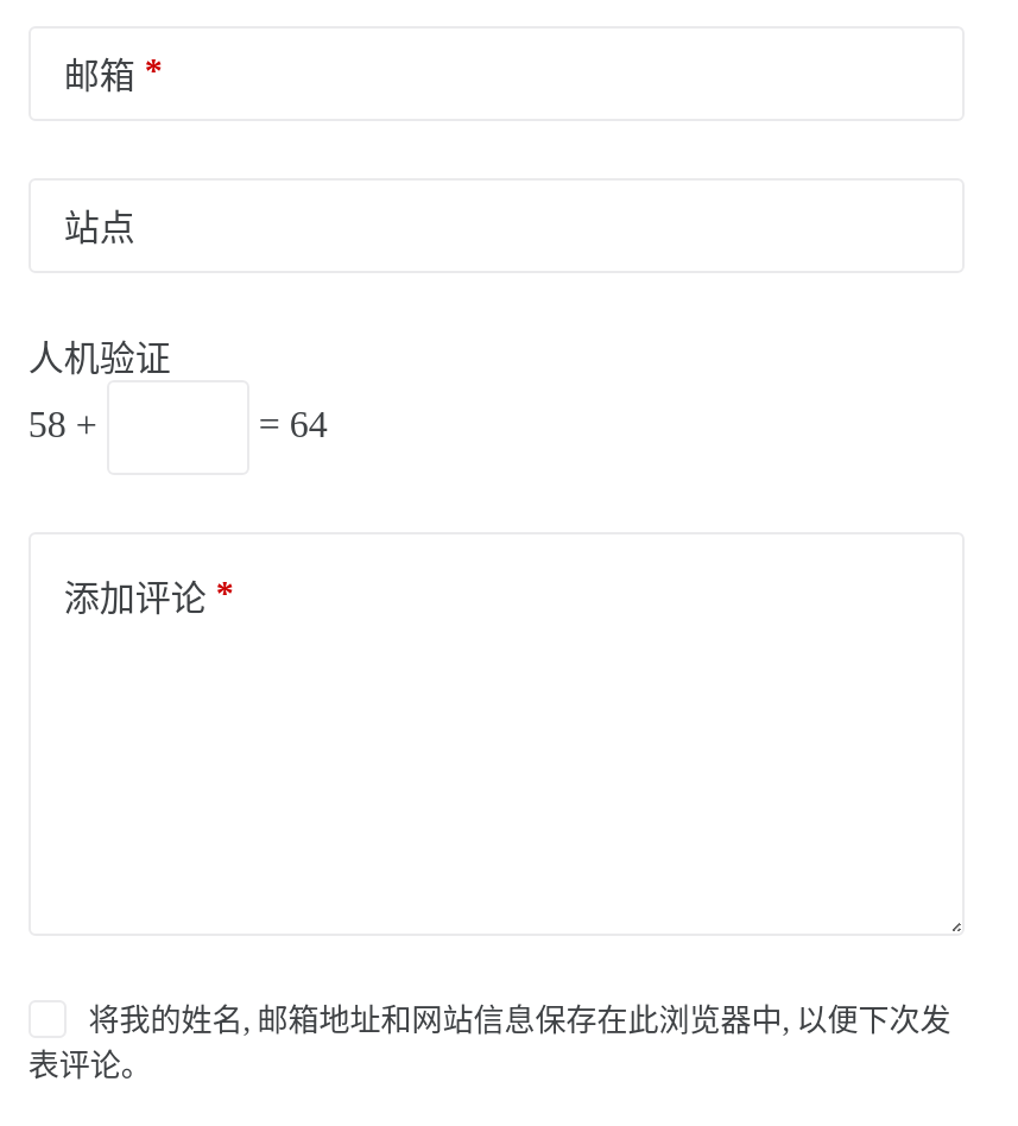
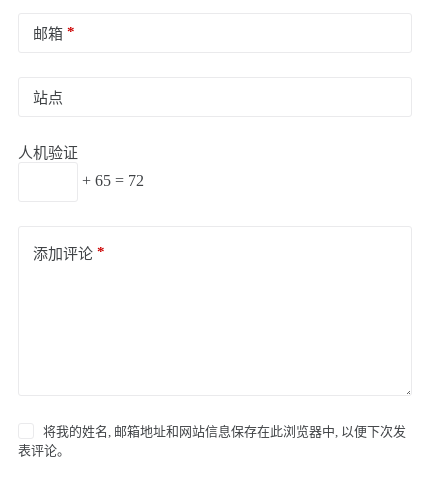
[28,403,328,443] 58 + | = 64 -> [78,171,144,188] + 65 = 72

